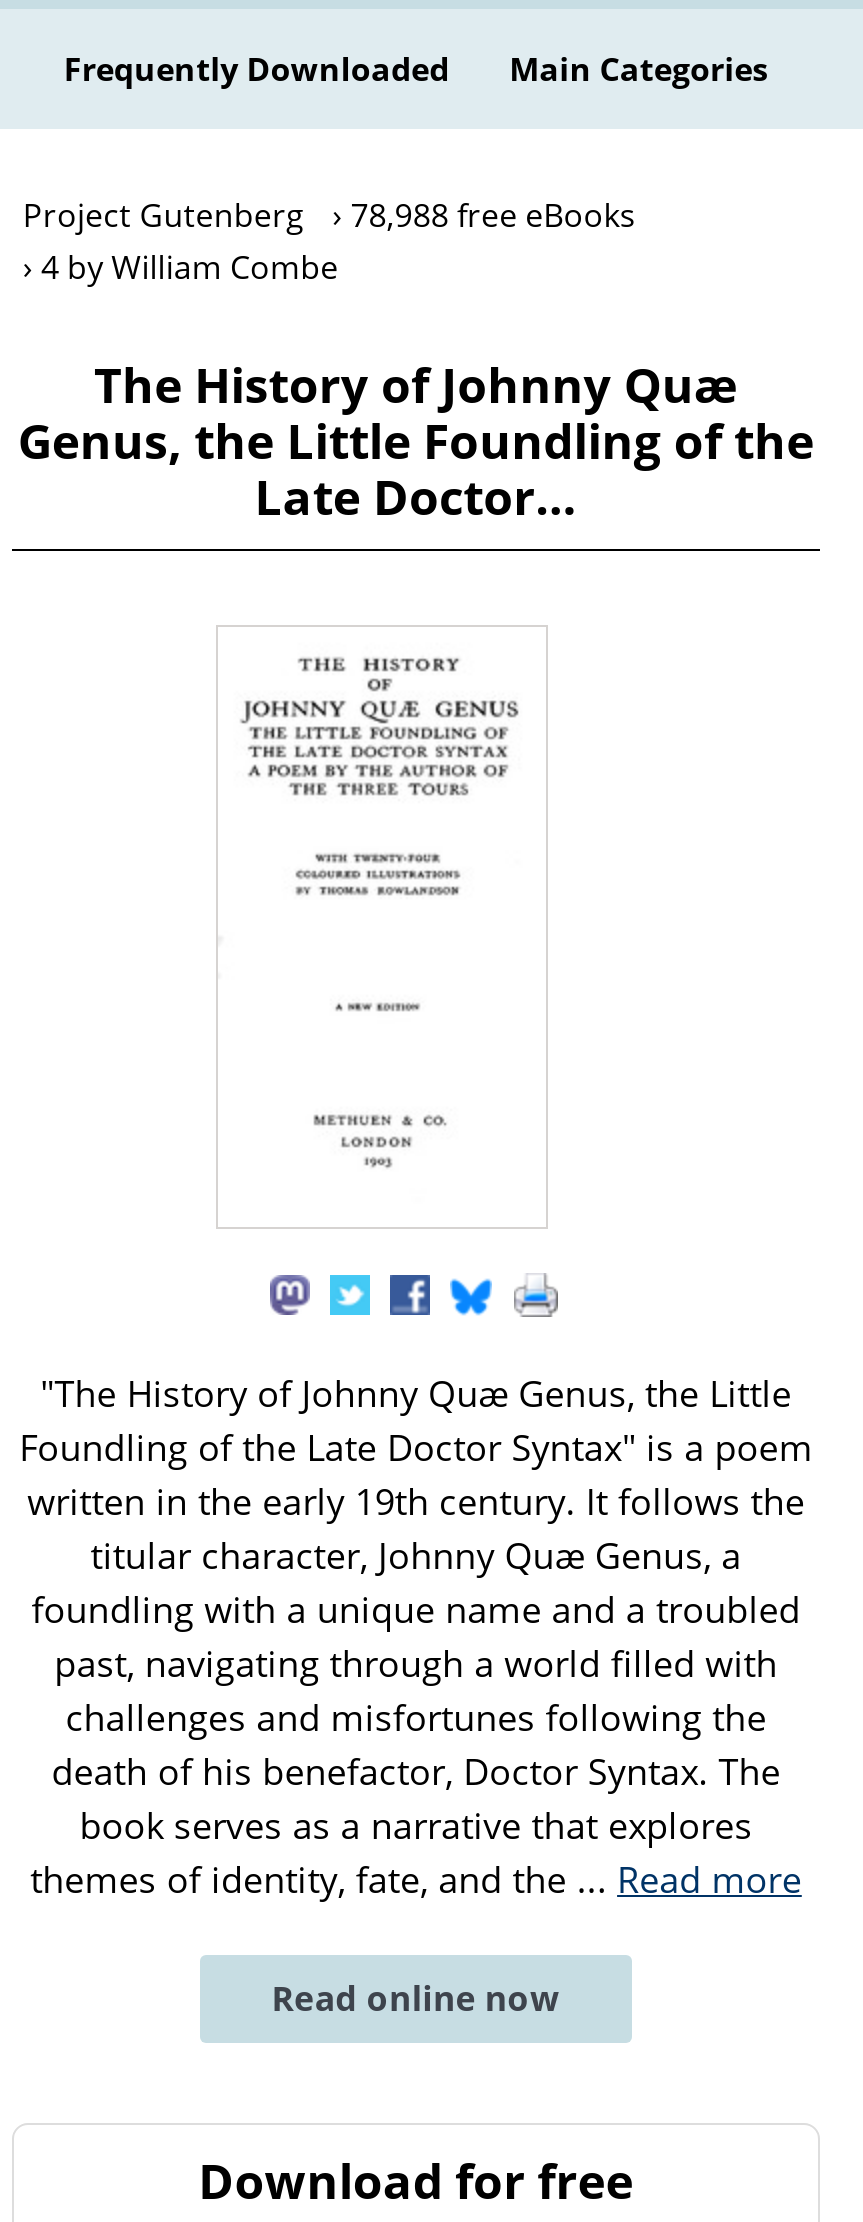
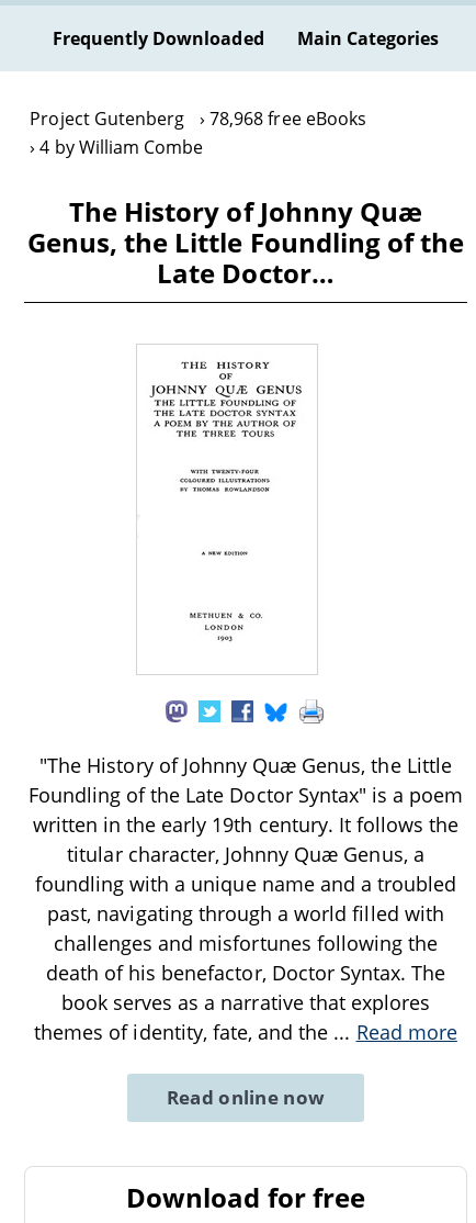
[23,193,636,237] Project Gutenberg 78,988 free eBooks -> [30,106,366,131] Project Gutenberg 78,968 free eBooks

